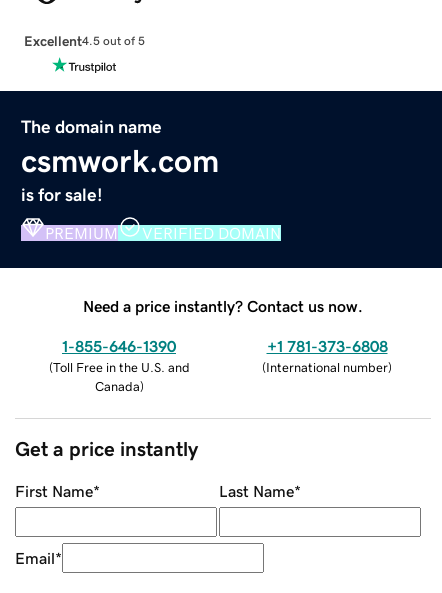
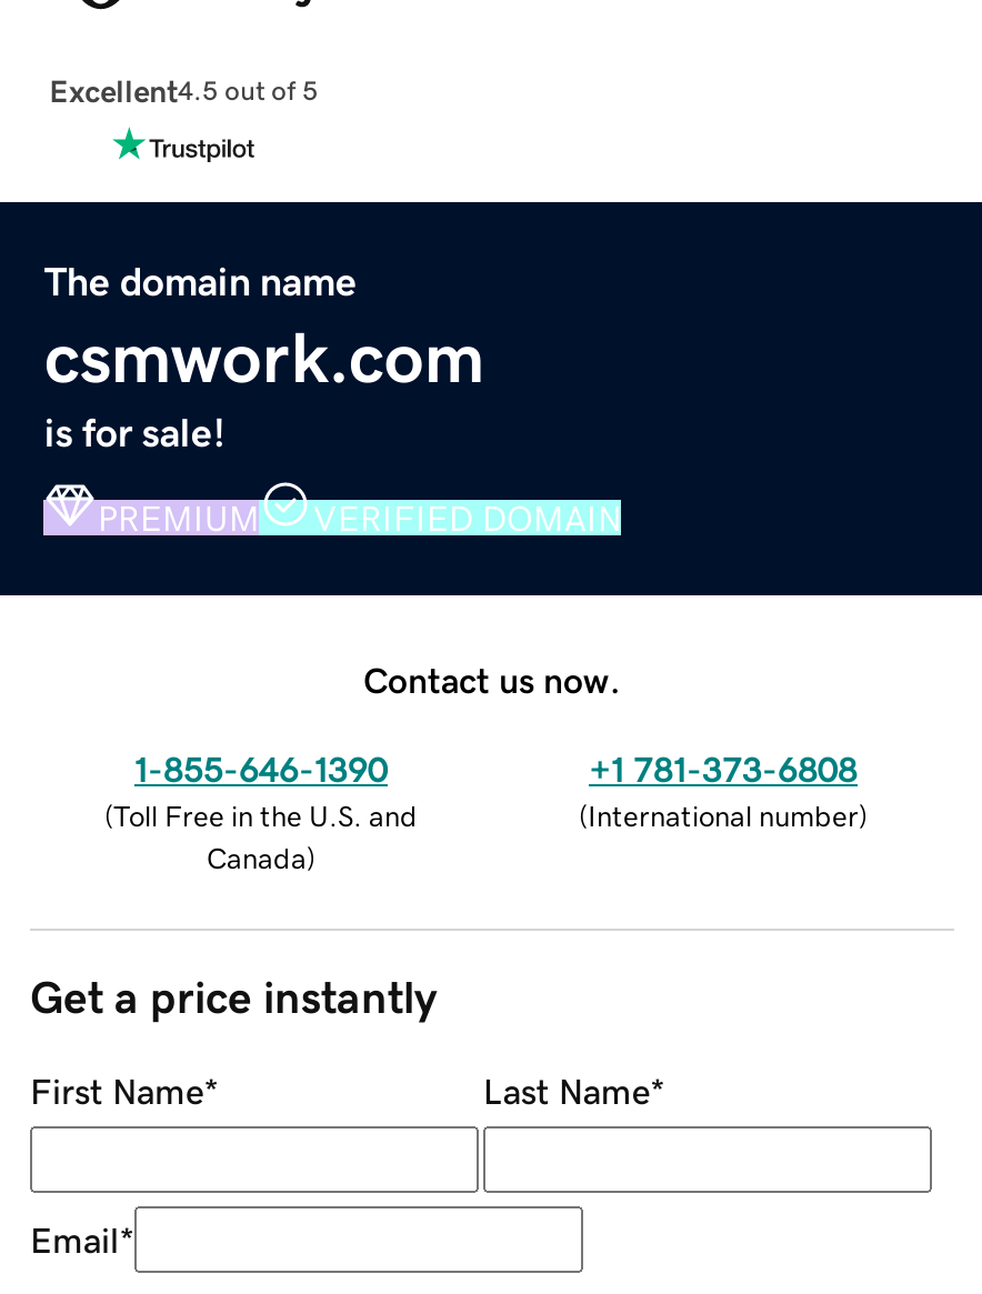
[83,298,363,314] Need a price instantly? Contact us now. -> [363,661,621,697] Contact us now.

